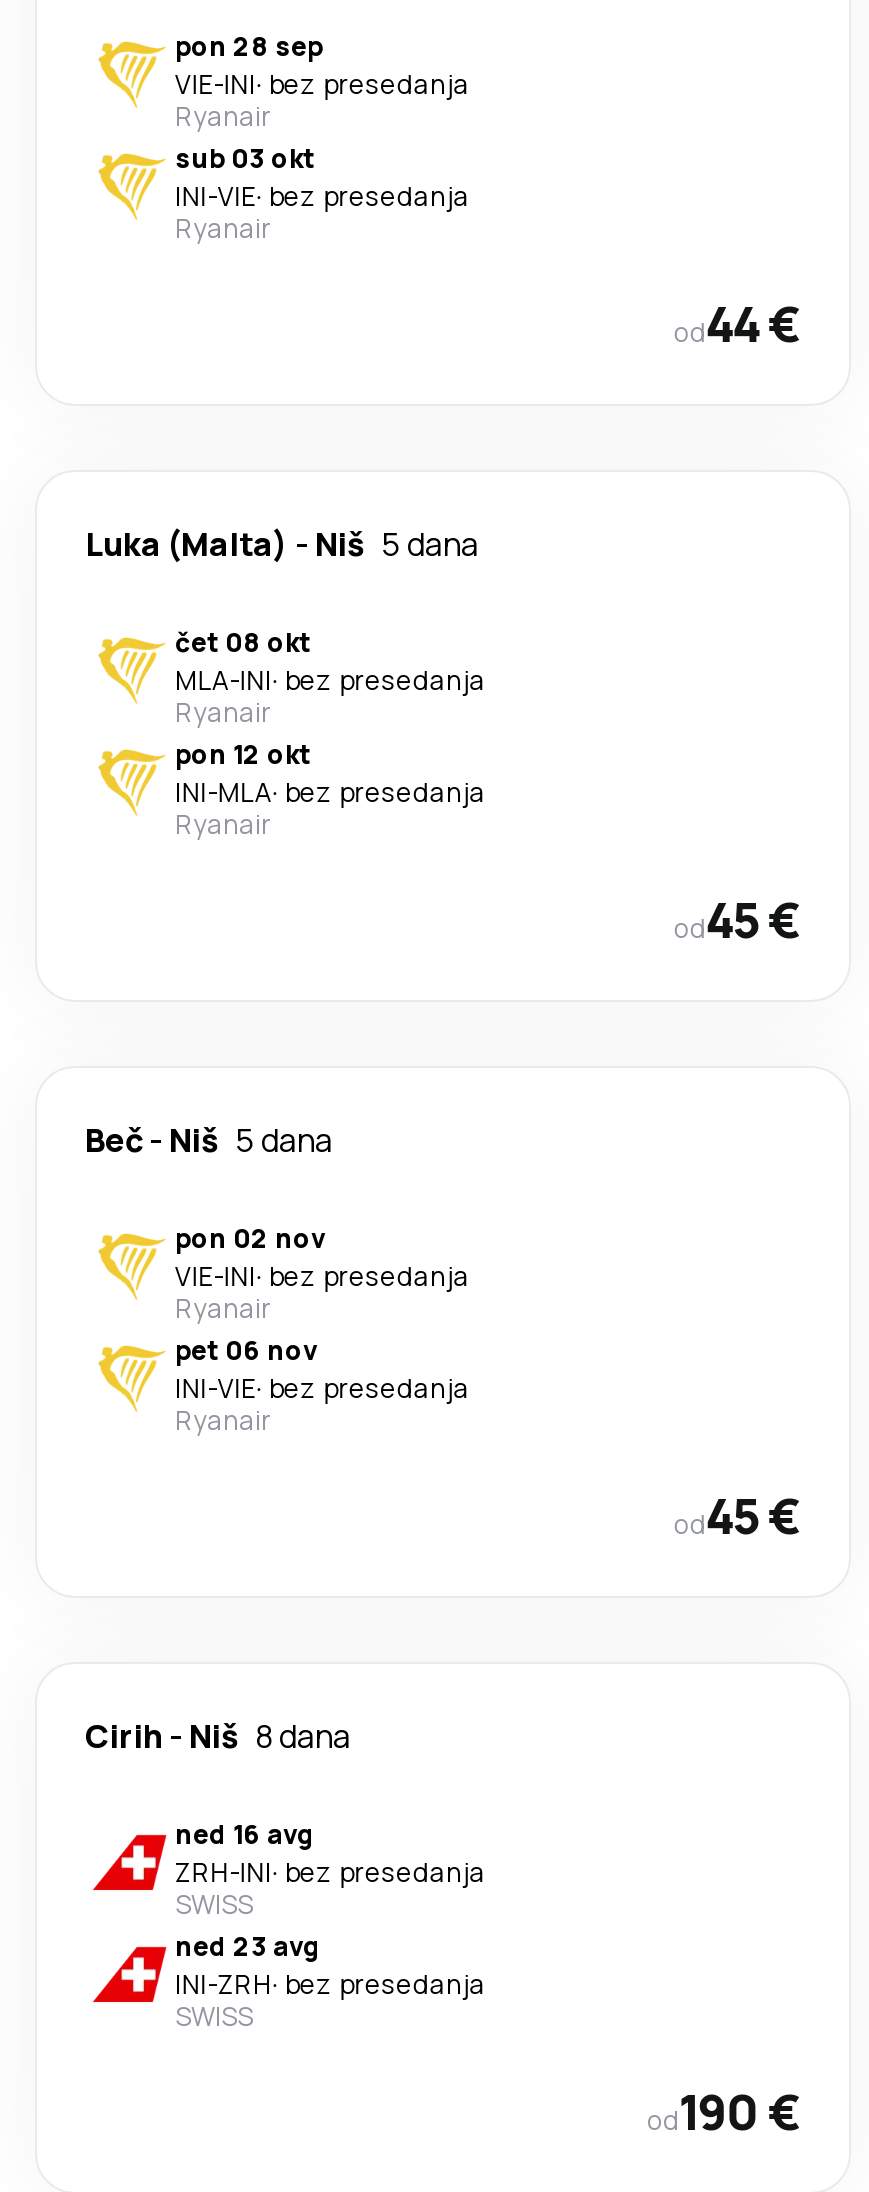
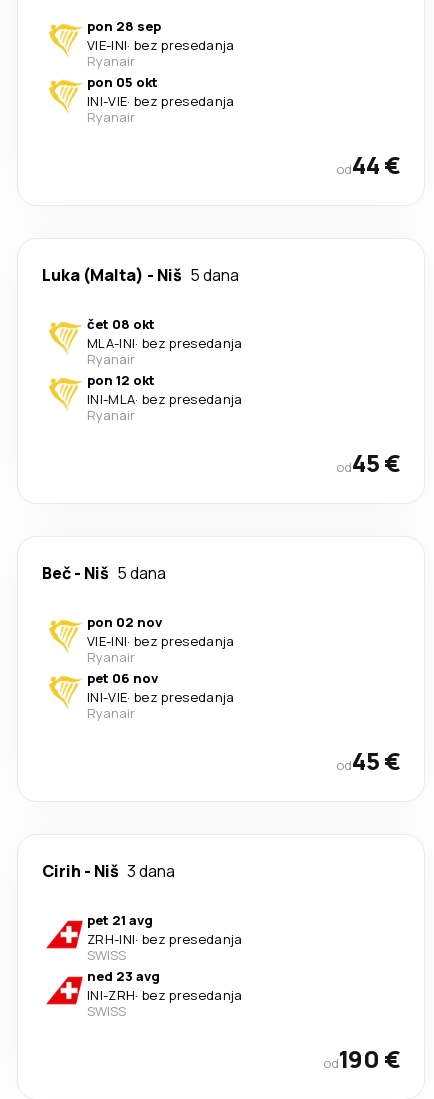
[175,139,315,175] sub 03 okt -> [87,73,158,91] pon 05 okt
[85,1713,351,1757] Cirih - Niš 8 dana -> [42,860,175,882] Cirih - Niš 3 dana
[175,1815,315,1851] ned 16 avg -> [87,911,153,929] pet 21 avg

